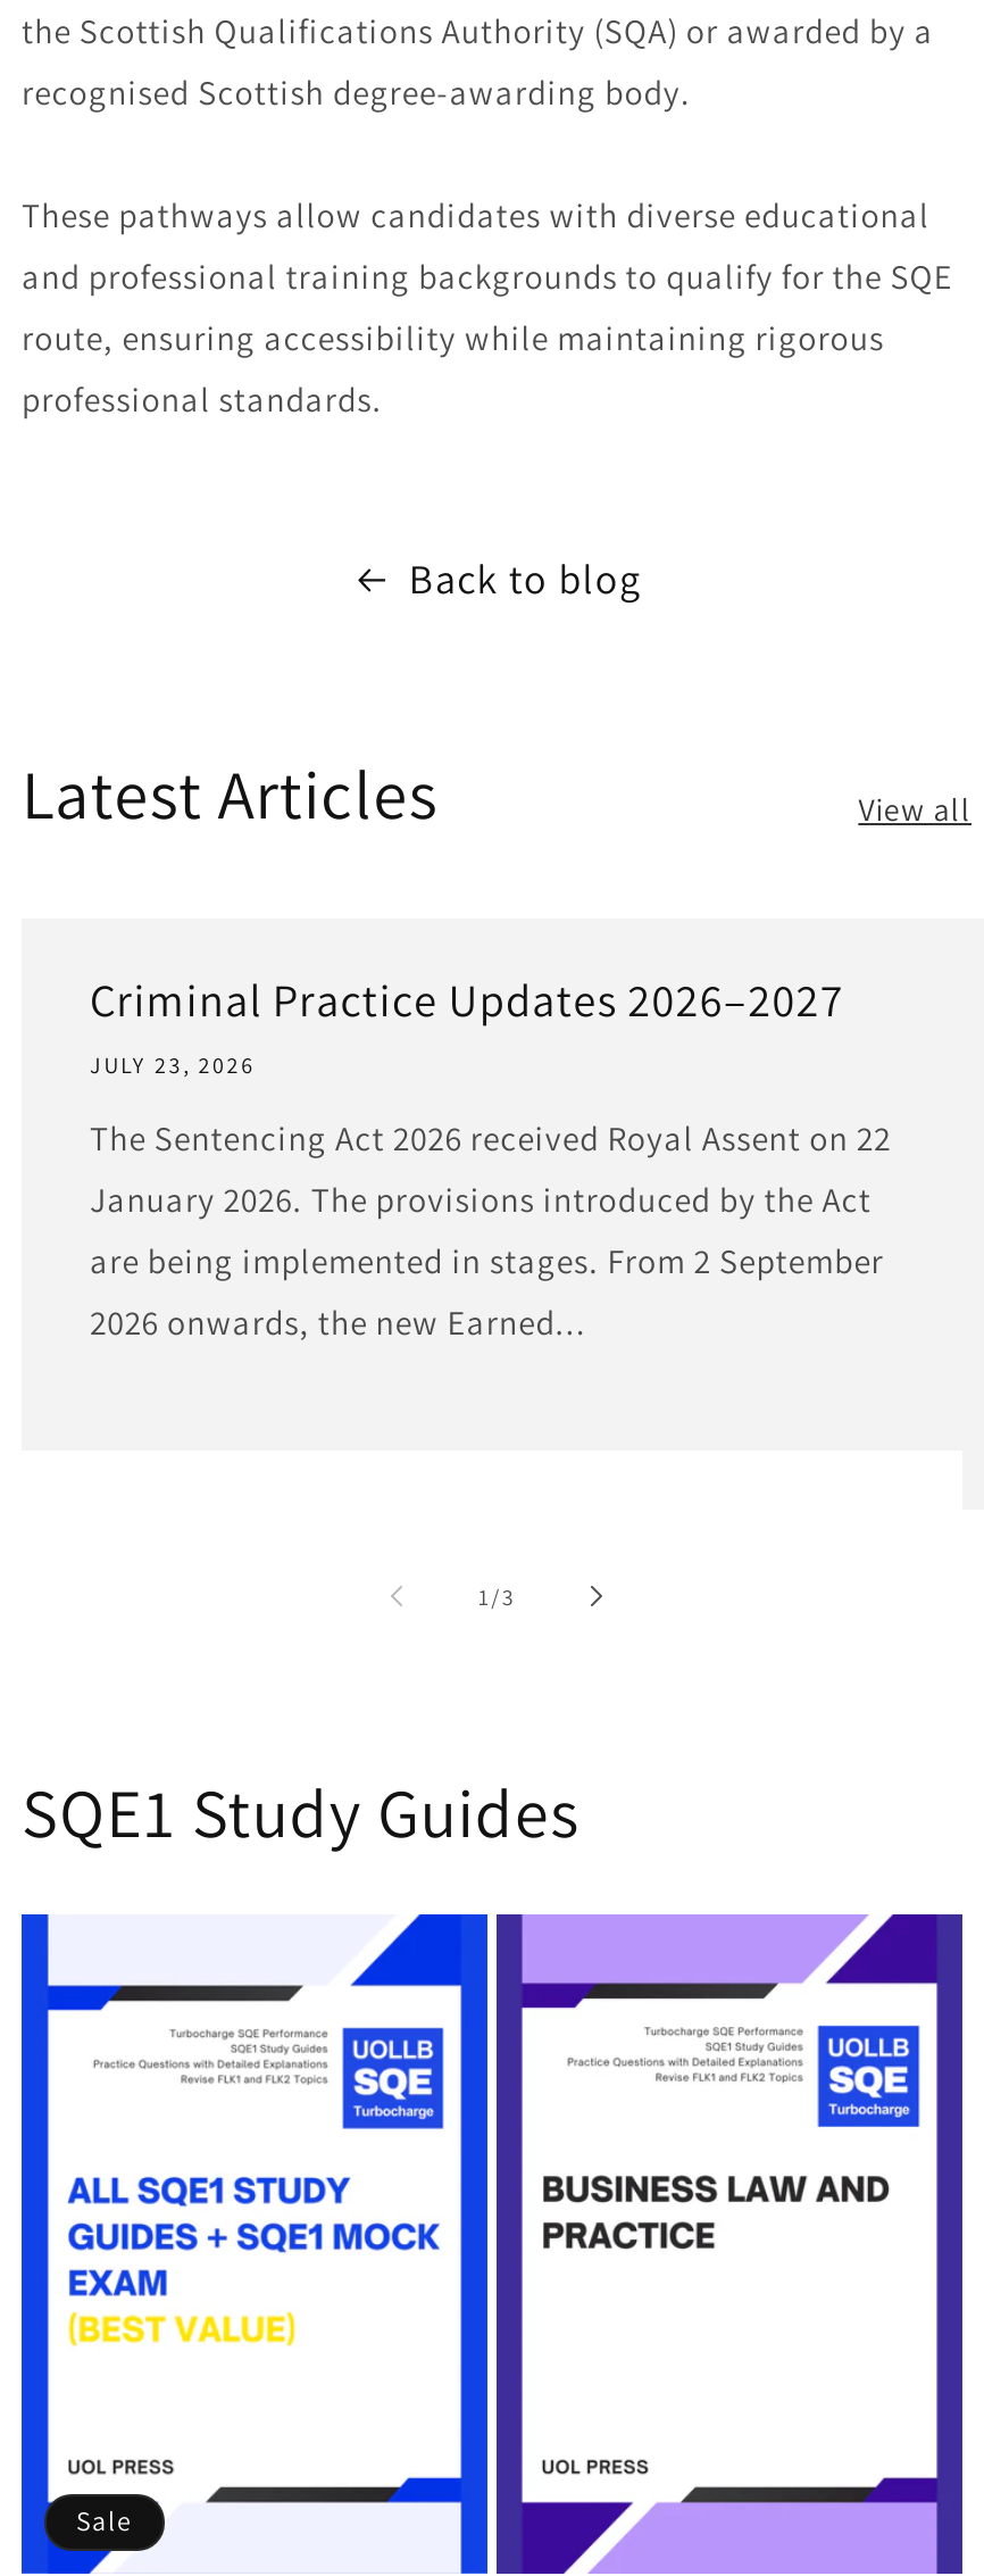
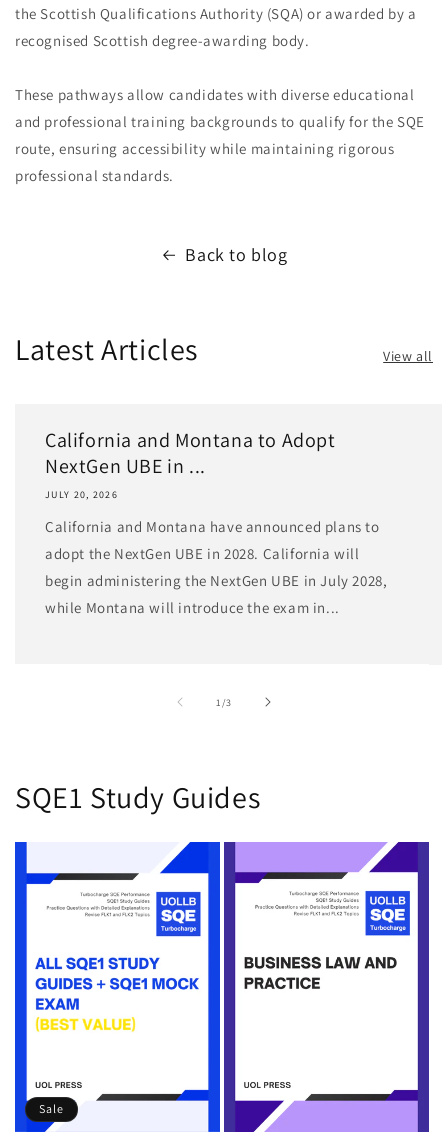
[90,971,844,1080] Criminal Practice Updates 2026–2027 | JULY 23, 2026 -> [45,427,336,501] California and Montana to Adopt | NextGen UBE in ... | JULY 20, 2026
[90,1116,891,1344] The Sentencing Act 2026 received Royal Assent on 22 | January 2026. The provisions introduced by the Act | are being implemented in stages. From 2 September | 2026 onwards, the new Earned... -> [45,517,387,617] California and Montana have announced plans to | adopt the NextGen UBE in 2028. California will | begin administering the NextGen UBE in July 2028, | while Montana will introduce the exam in...

